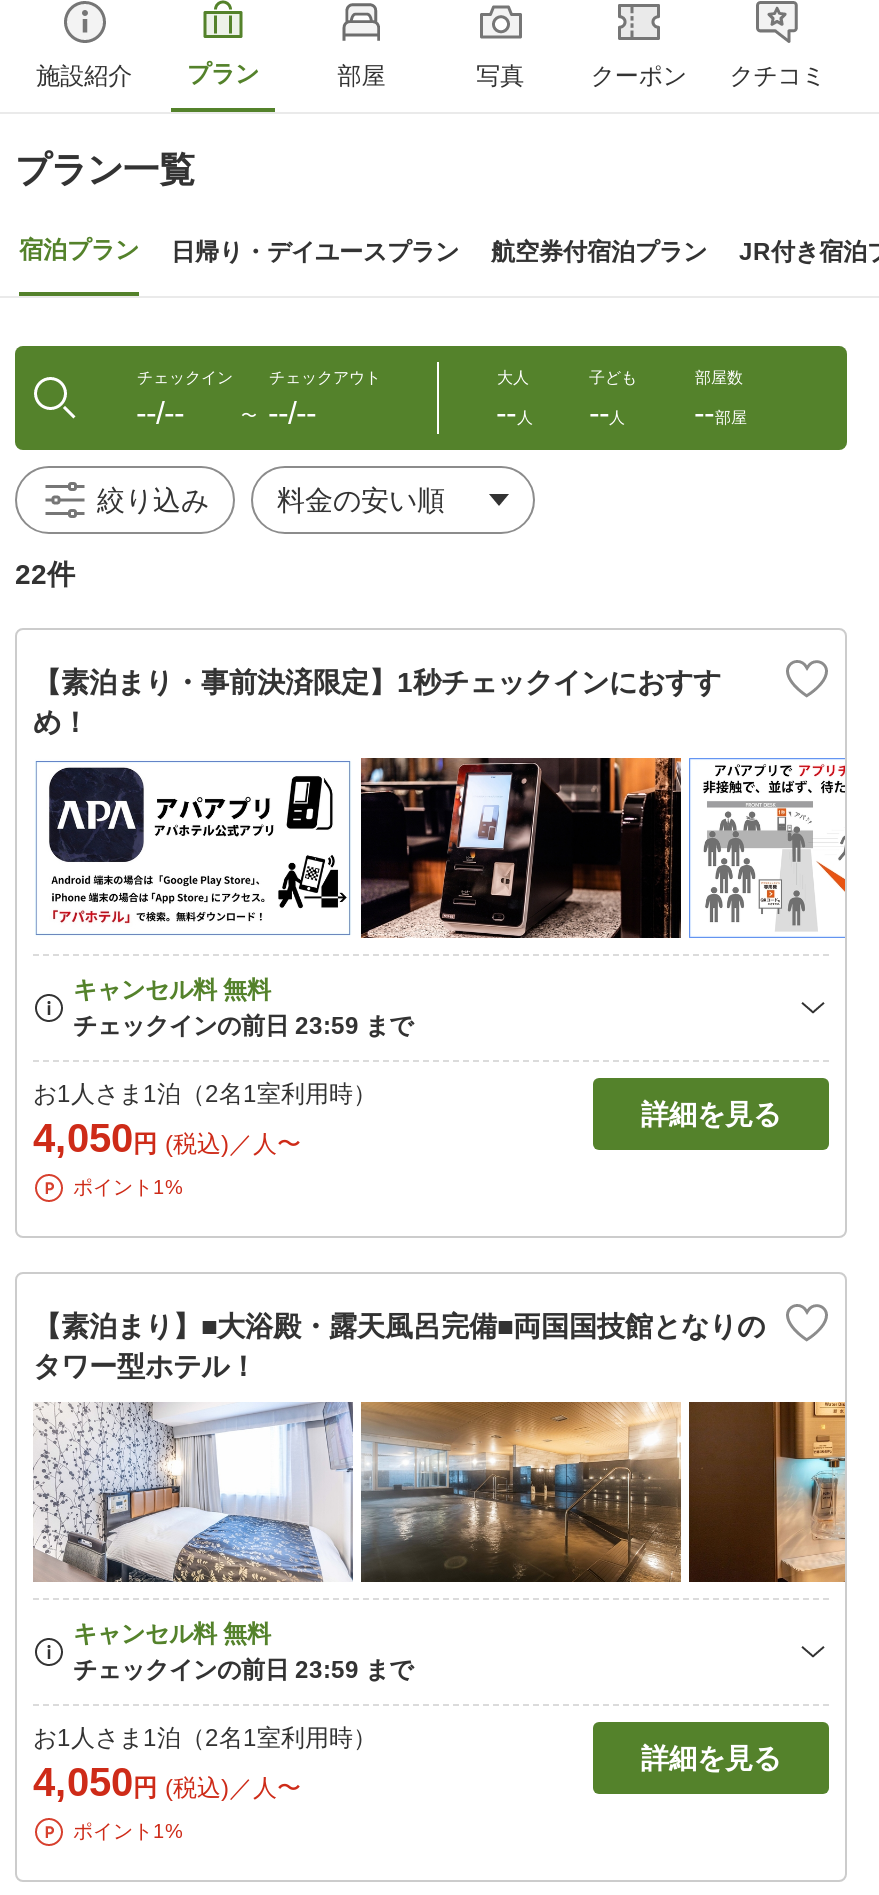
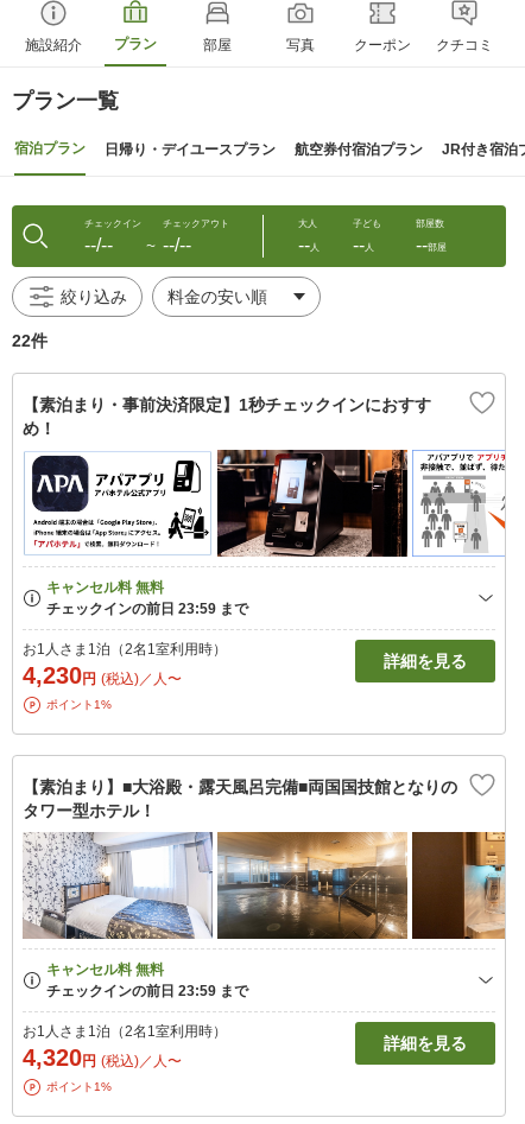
[33,1116,301,1160] 4,050円 (税込)／人〜 -> [23,662,182,688] 4,230円 (税込)／人〜
[33,1760,301,1804] 4,050円 (税込)／人〜 -> [23,1044,182,1071] 4,320円 (税込)／人〜

